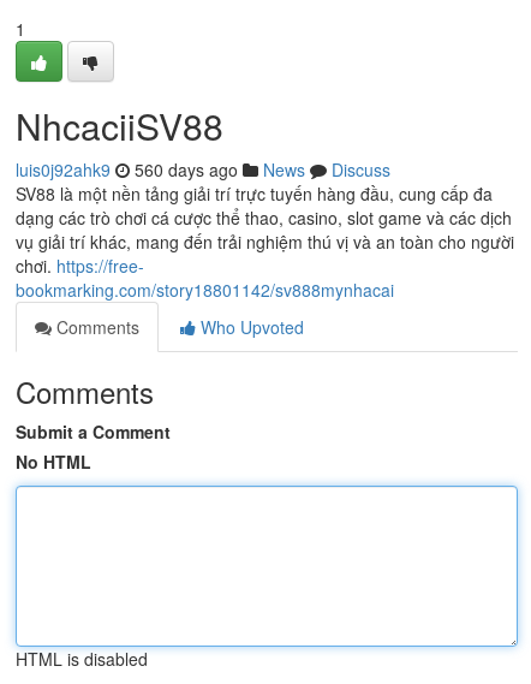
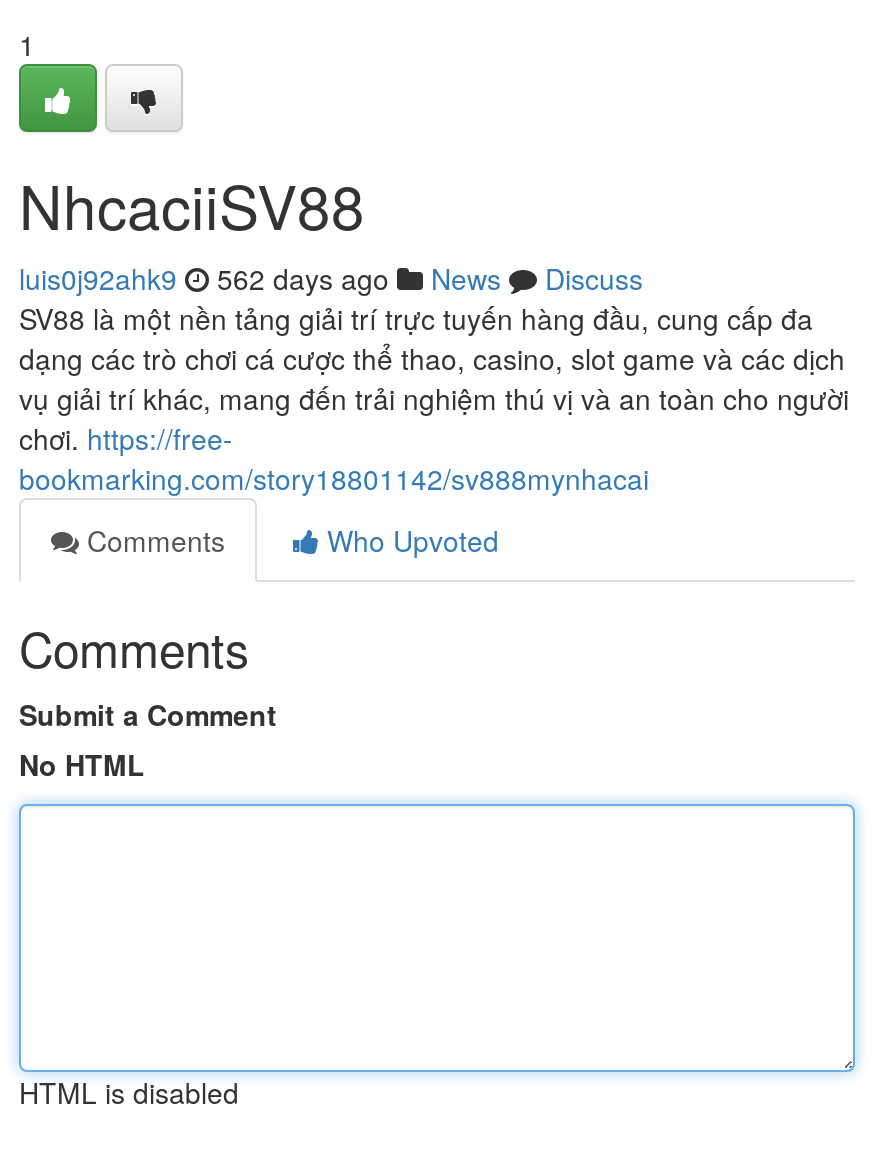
[16,157,390,182] luis0j92ahk9 560 days ago News Discuss -> [19,258,643,298] luis0j92ahk9 562 days ago News Discuss

